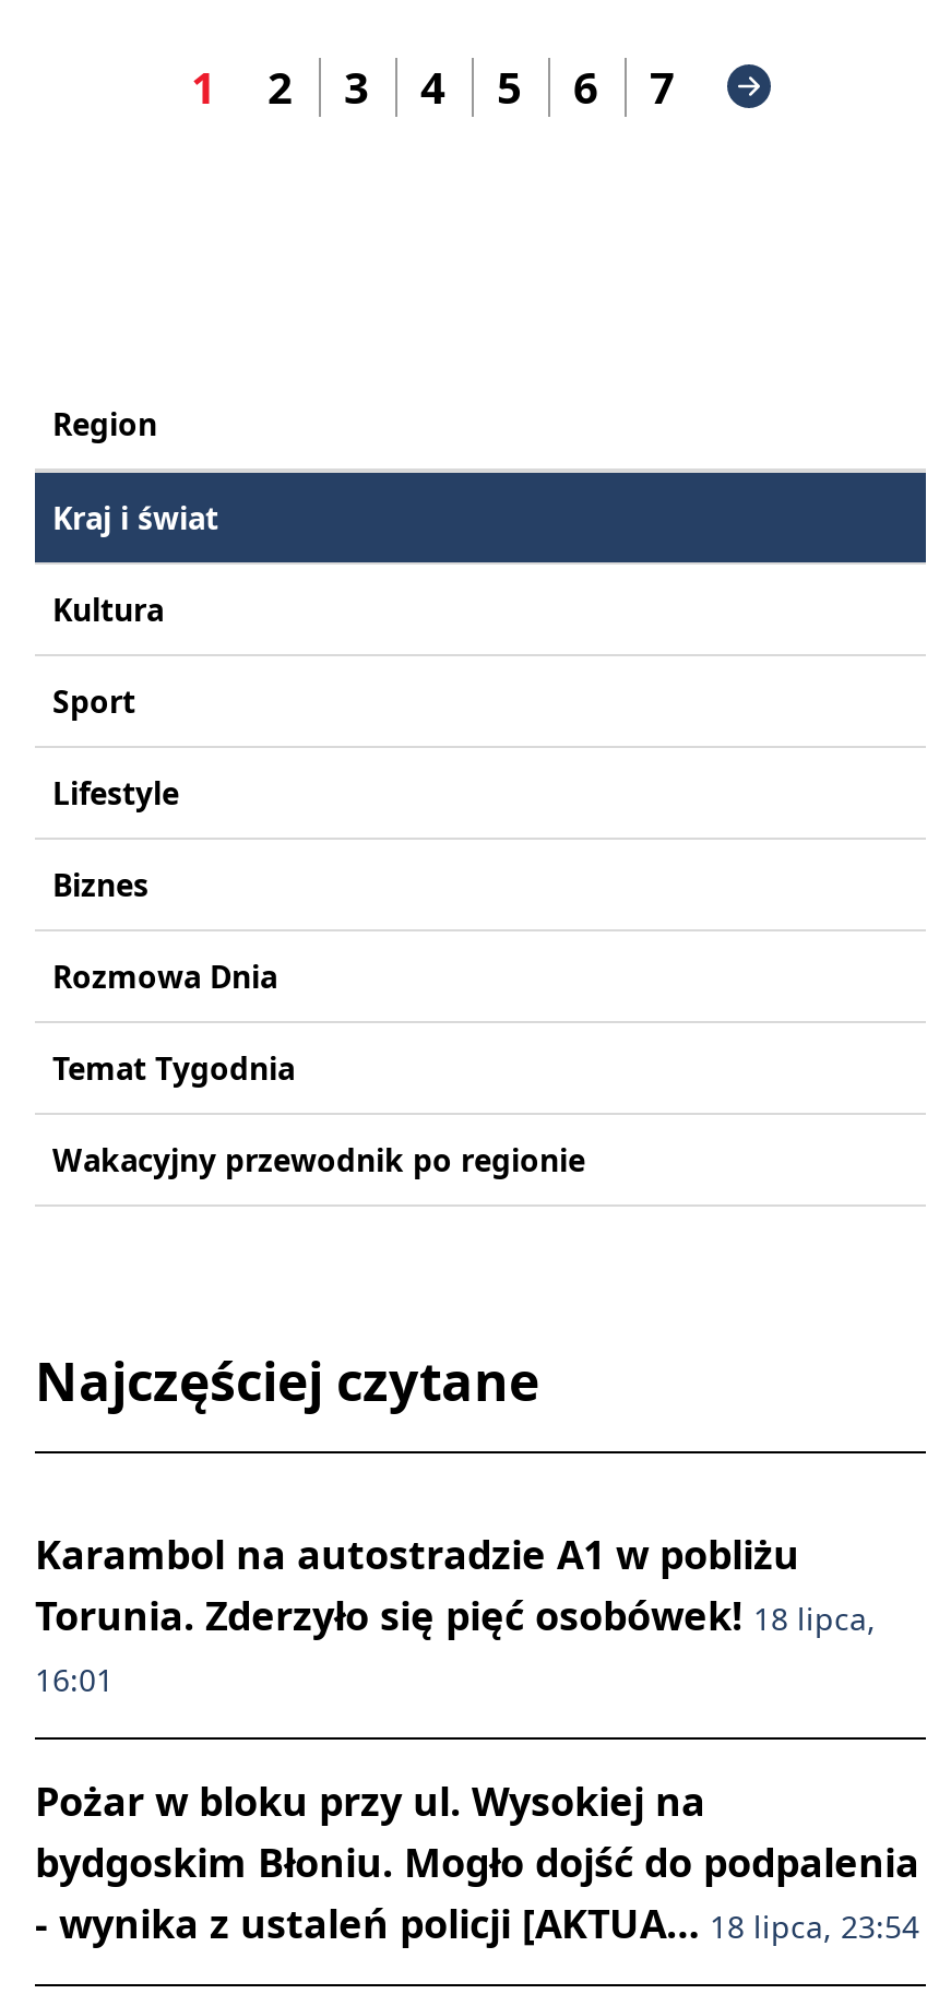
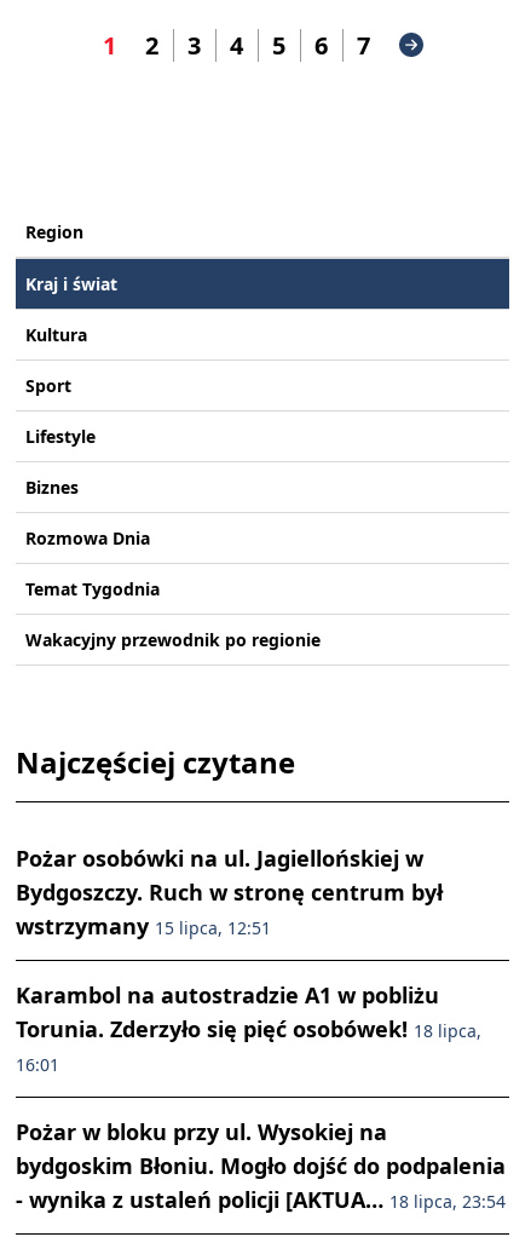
none -> [16,843,443,940] Pożar osobówki na ul. Jagiellońskiej w | Bydgoszczy. Ruch w stronę centrum był | wstrzymany 15 lipca, 12:51

